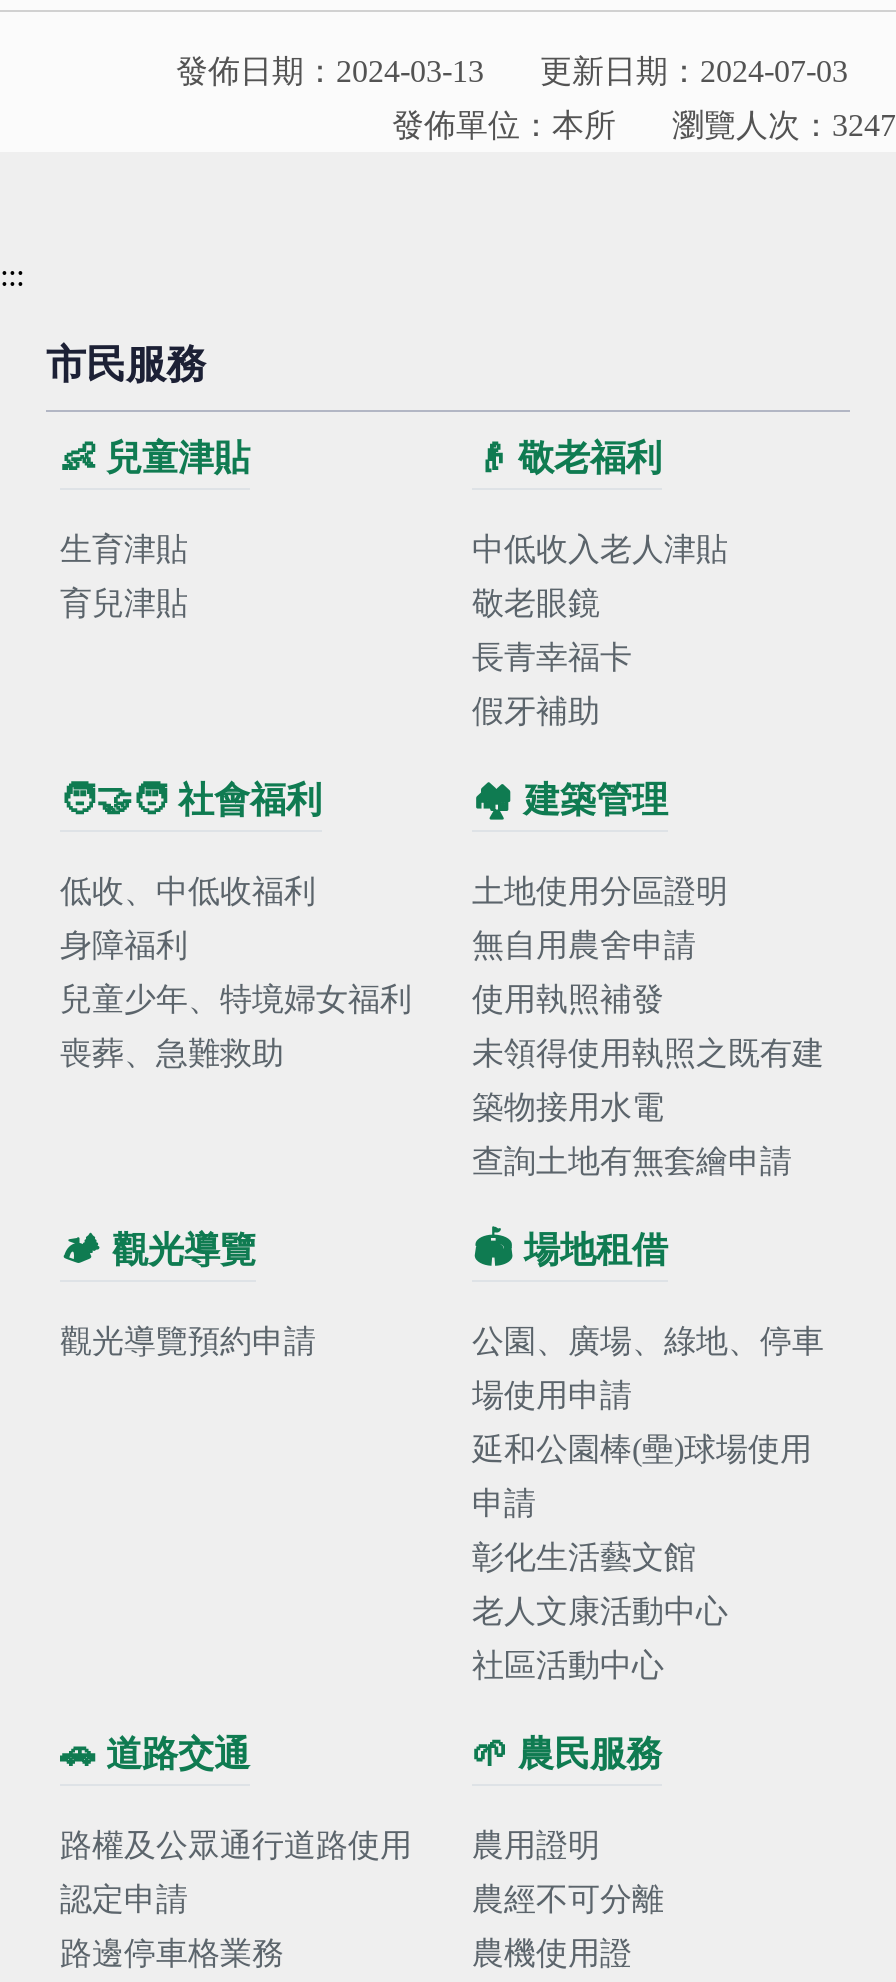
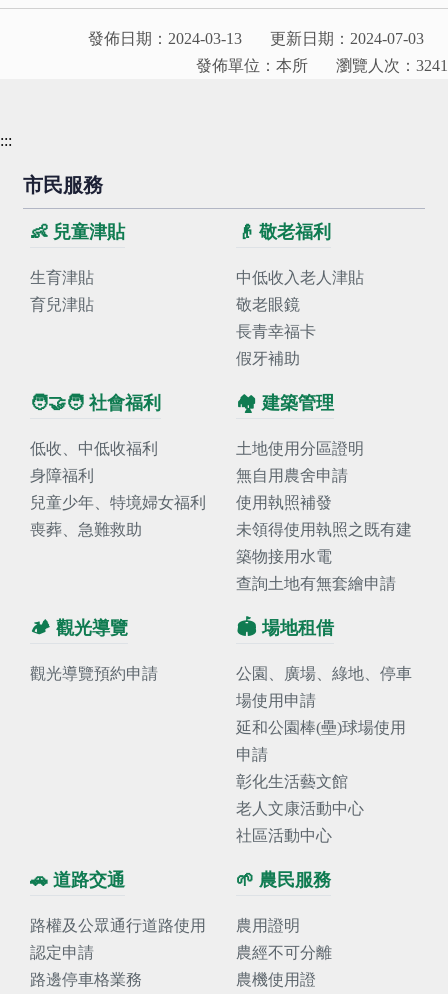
[392,108,896,142] 發佈單位：本所 瀏覽人次：3247 -> [196,57,448,74] 發佈單位：本所 瀏覽人次：3241

